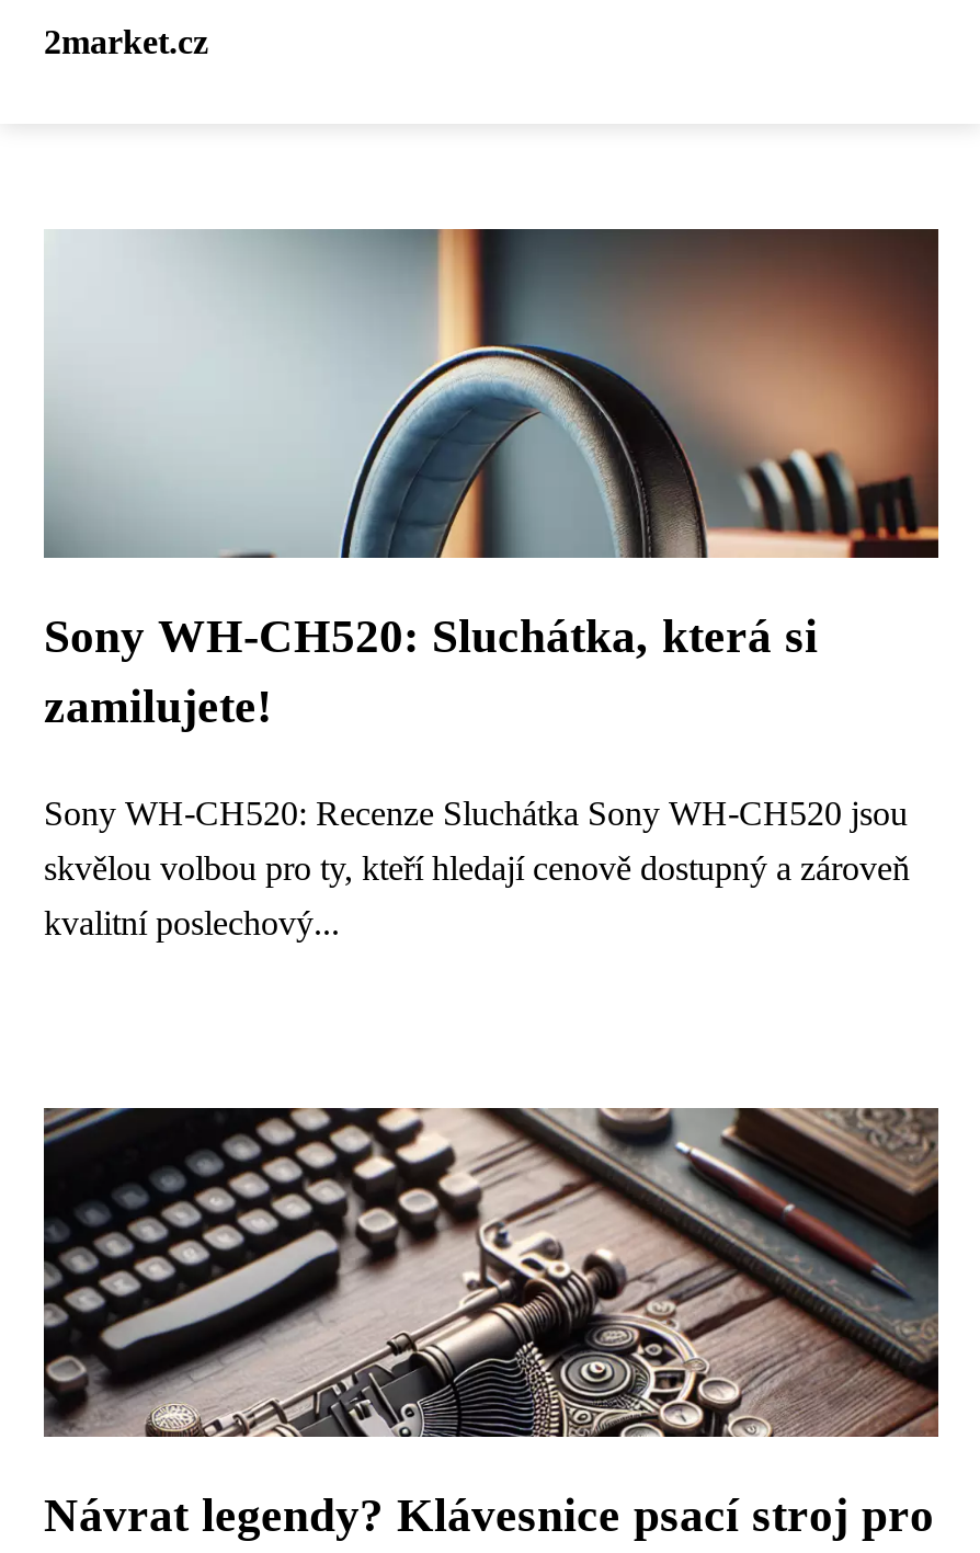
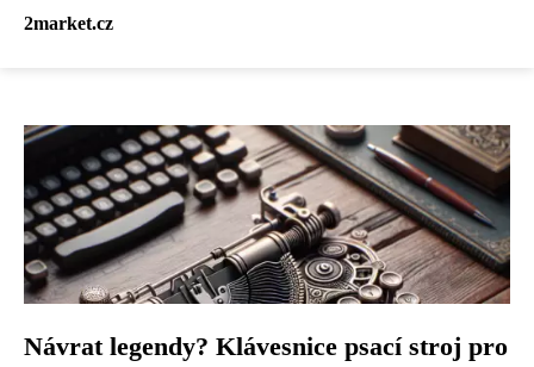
[44,227,938,941] [image] | Sony WH-CH520: Sluchátka, která si | zamilujete! | Sony WH-CH520: Recenze Sluchátka Sony WH-CH520 jsou | skvělou volbou pro ty, kteří hledají cenově dostupný a zároveň | kvalitní poslechový... -> none

